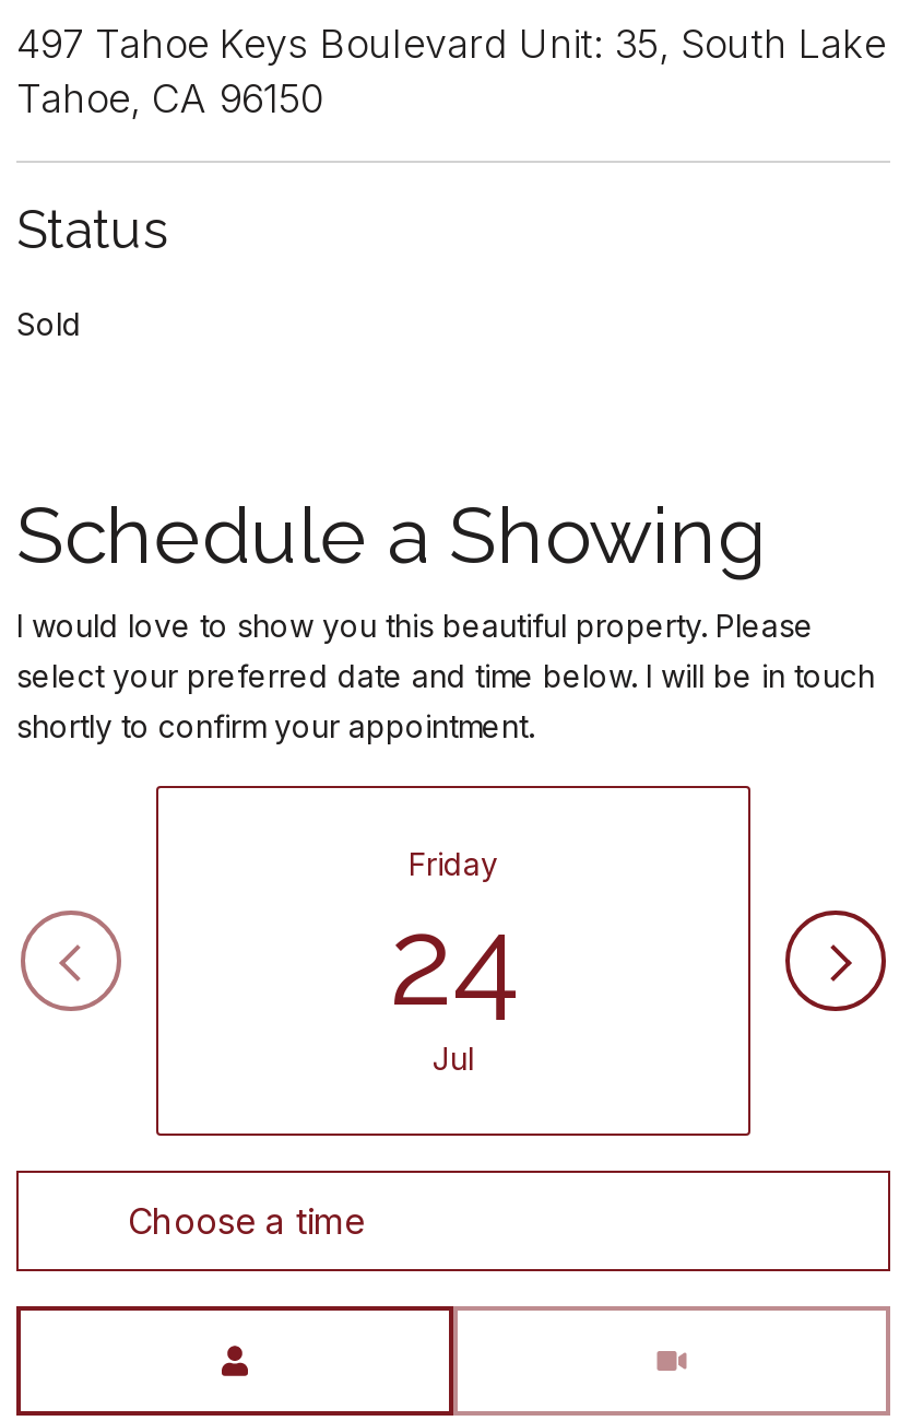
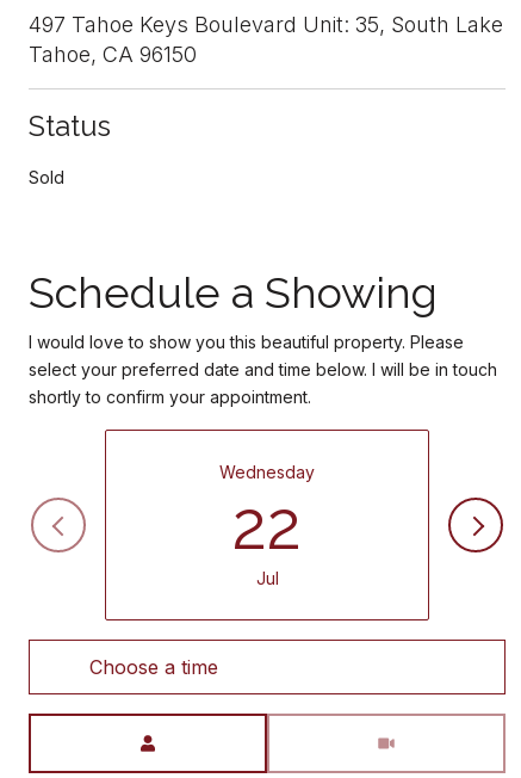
[389,845,518,1033] Friday | 24 -> [219,462,315,564] Wednesday | 22

